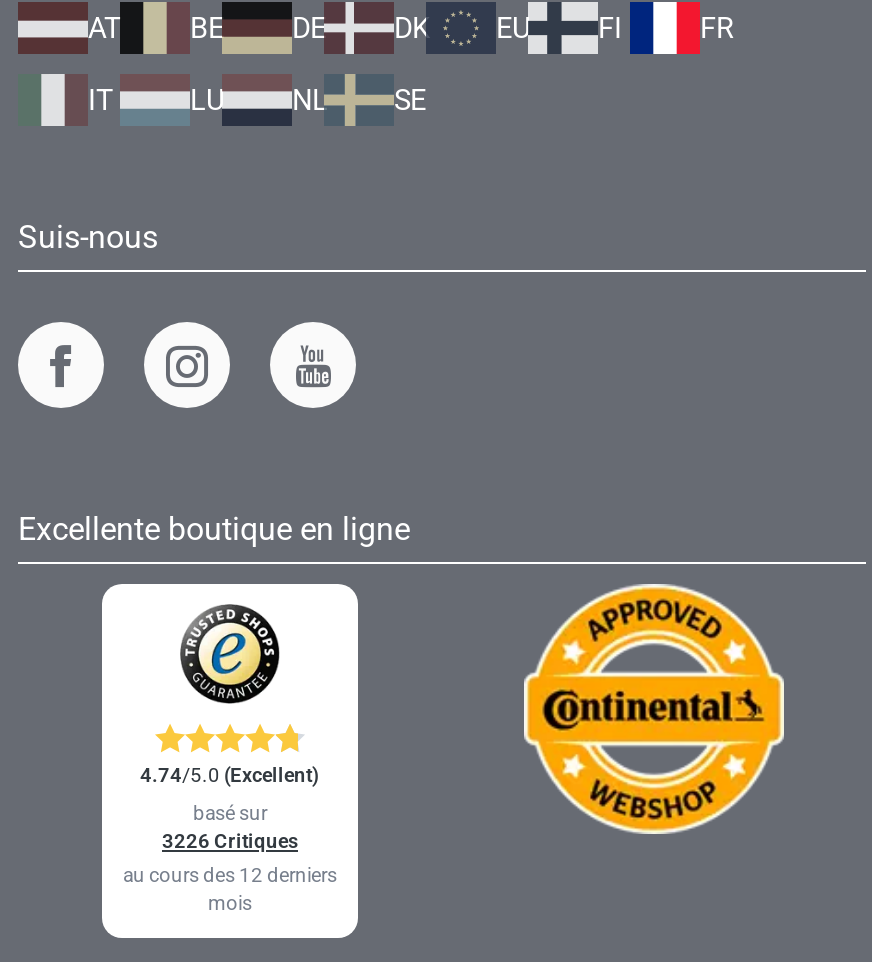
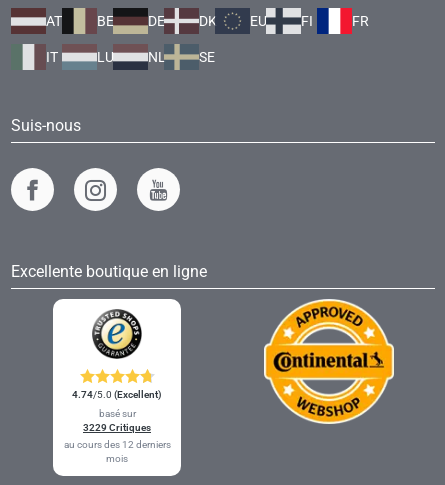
[162,830,298,852] 3226 Critiques -> [83,422,151,433] 3229 Critiques

